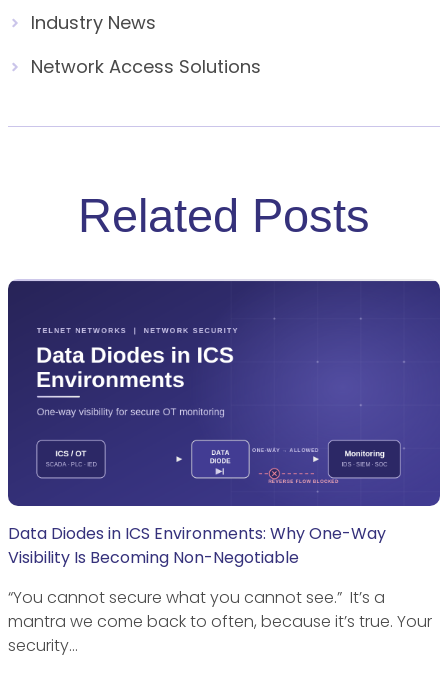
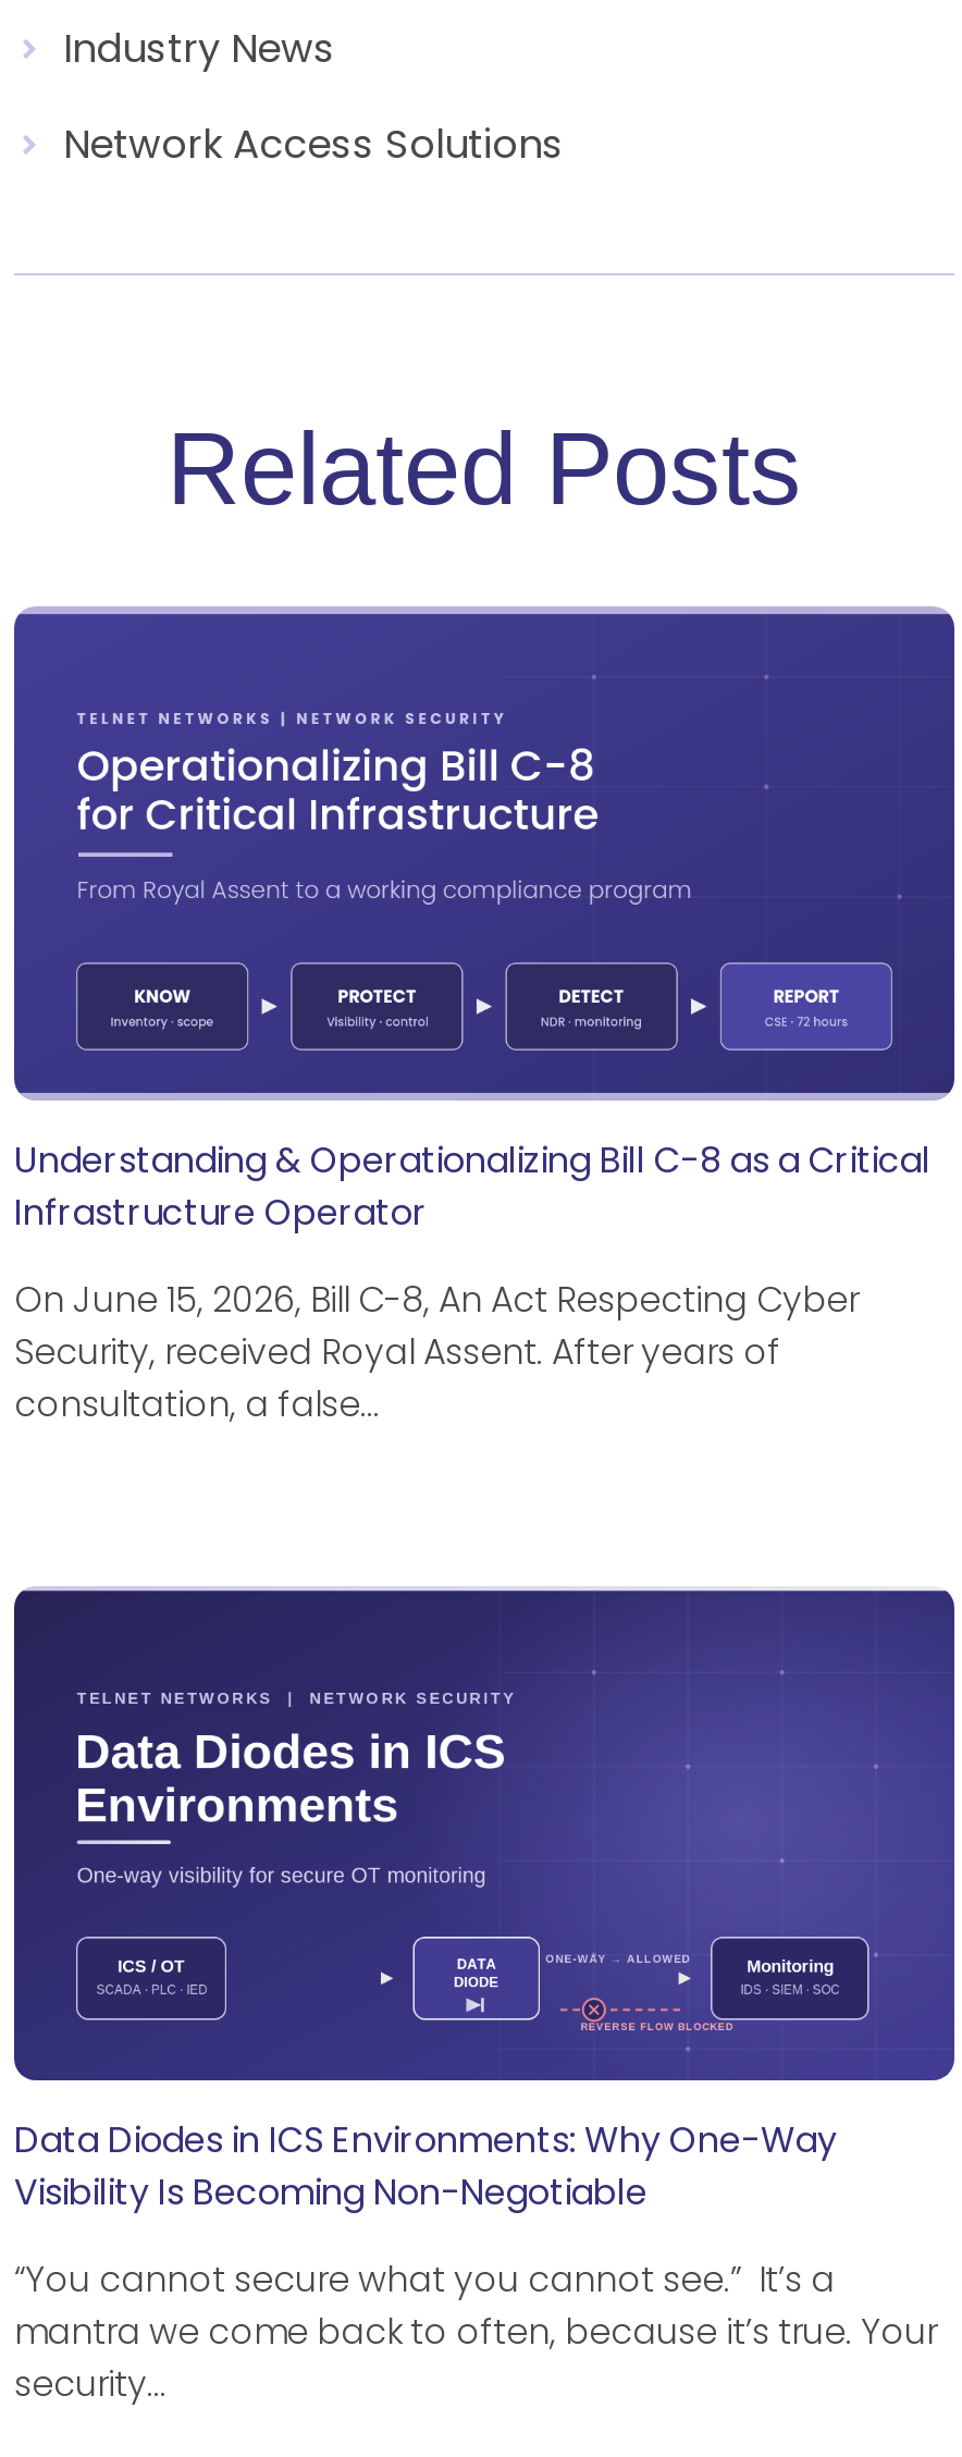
none -> [14,606,950,1429] [image] | Understanding & Operationalizing Bill C-8 as a Critical | Infrastructure Operator | On June 15, 2026, Bill C-8, An Act Respecting Cyber | Security, received Royal Assent. After years of | consultation, a false…

